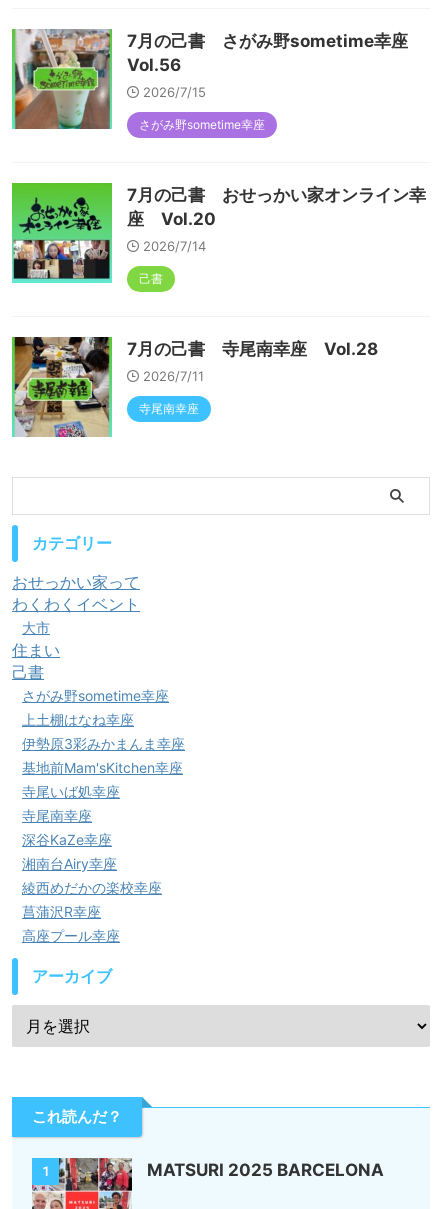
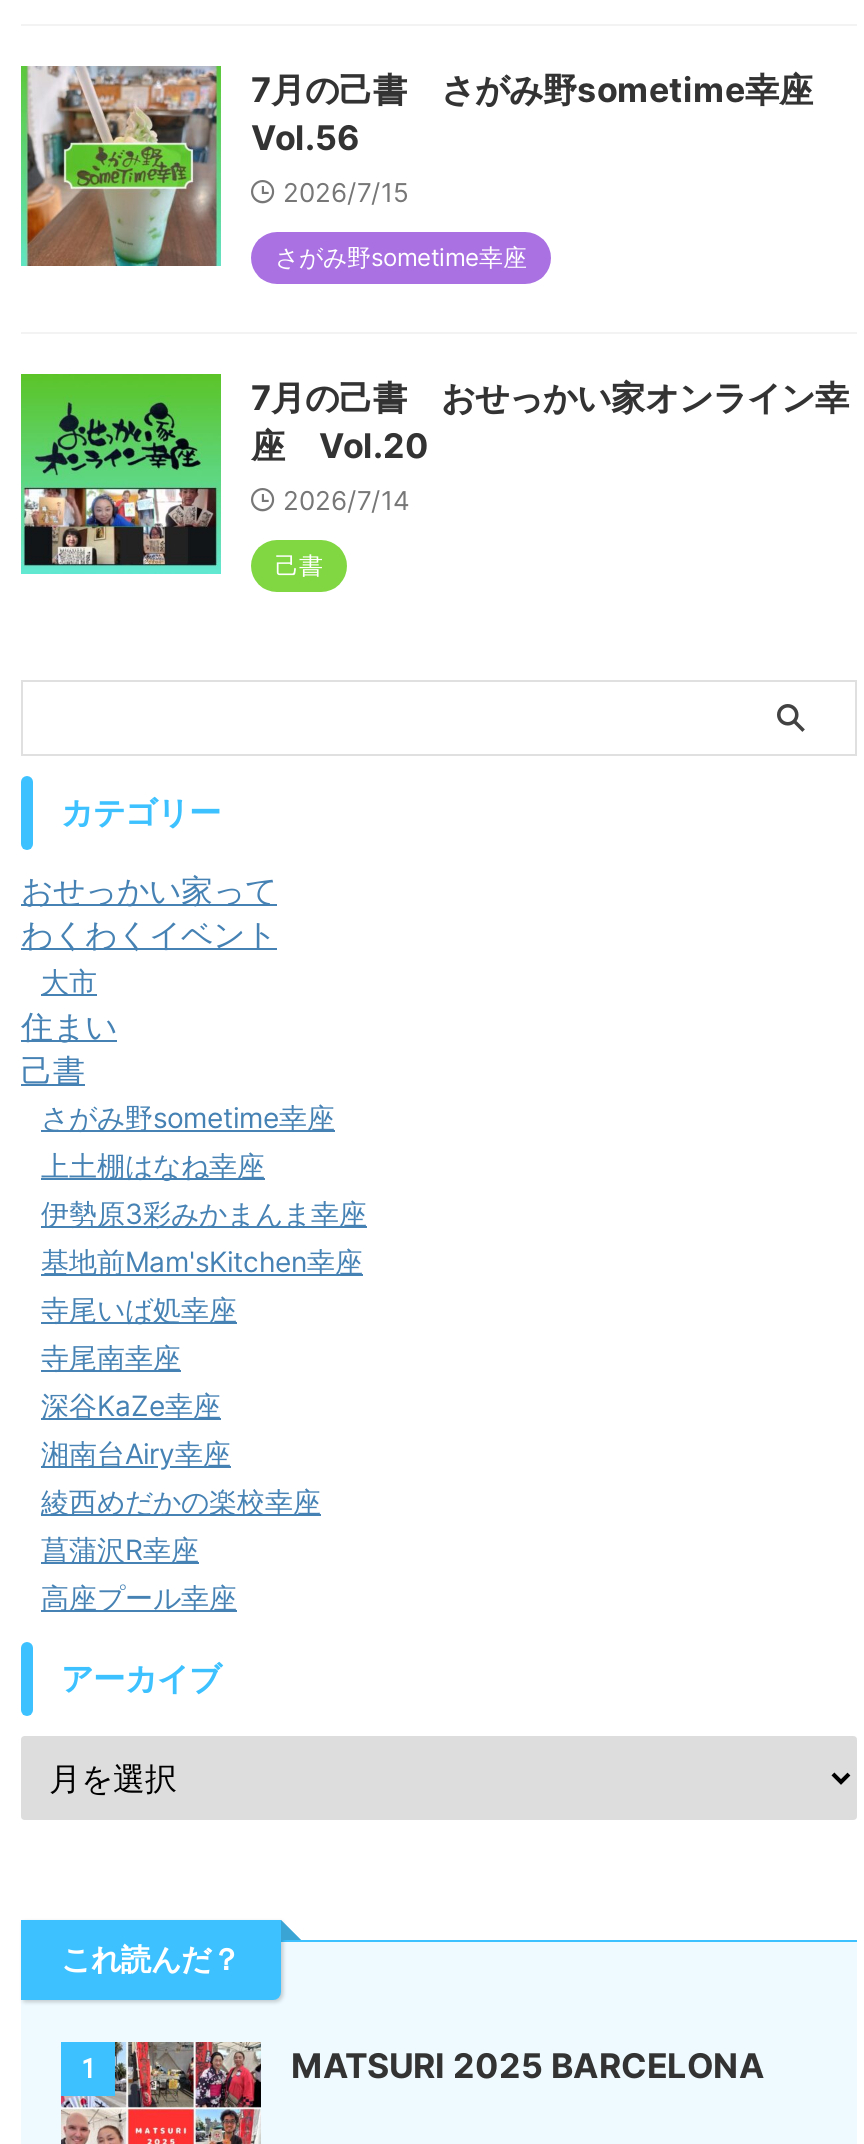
[11,336,378,438] [image] | 7月の己書 寺尾南幸座 Vol.28 | 2026/7/11 | 寺尾南幸座 -> none

